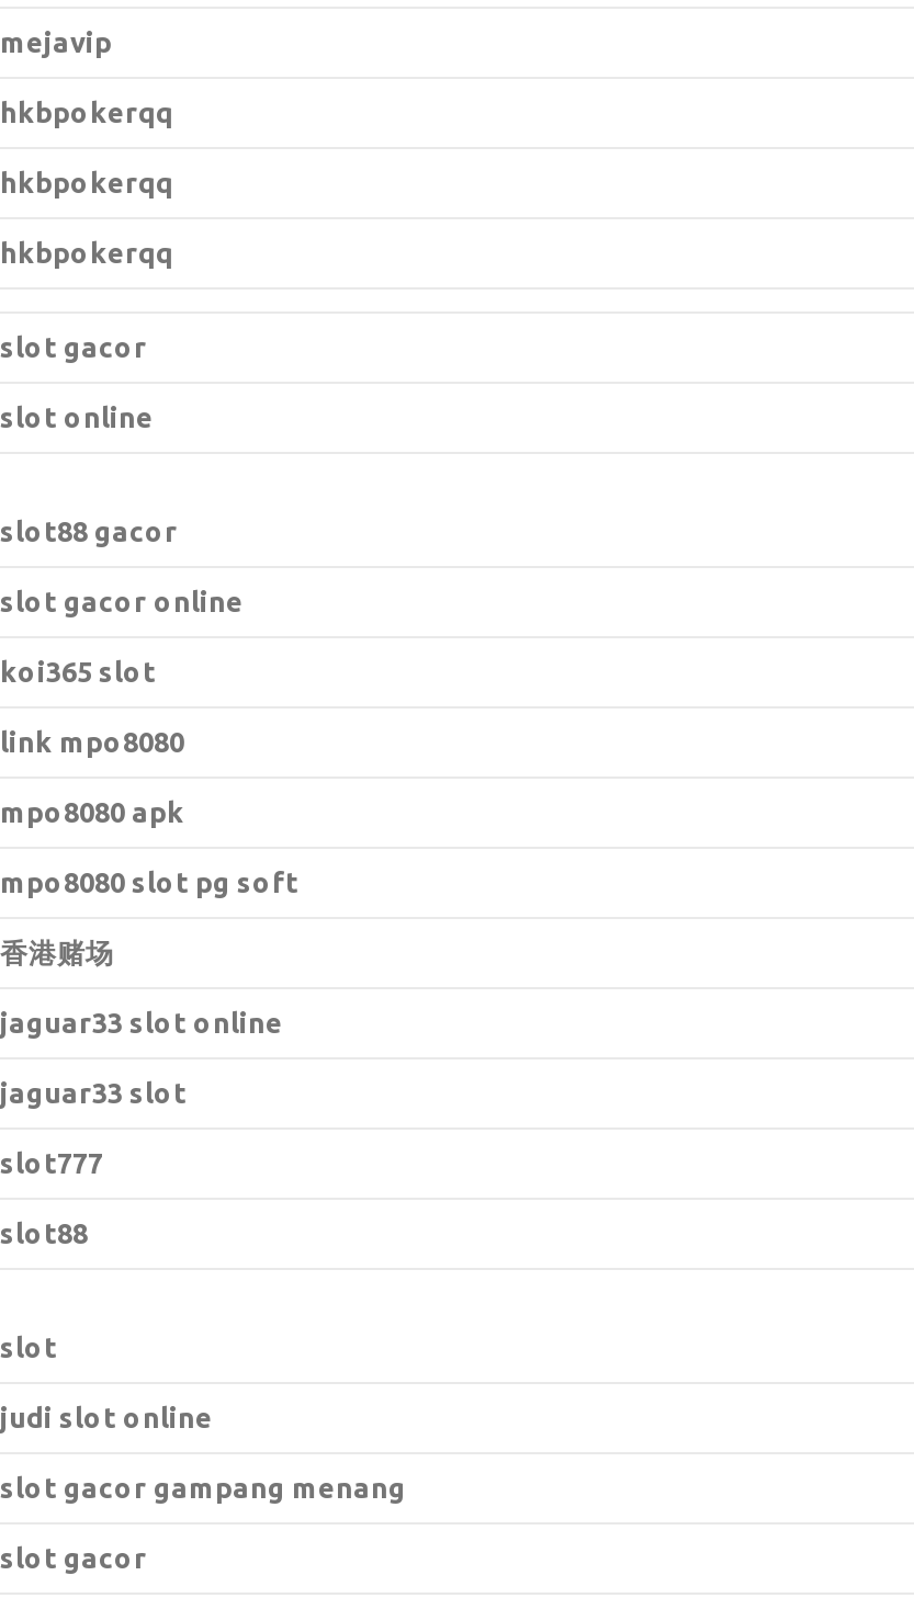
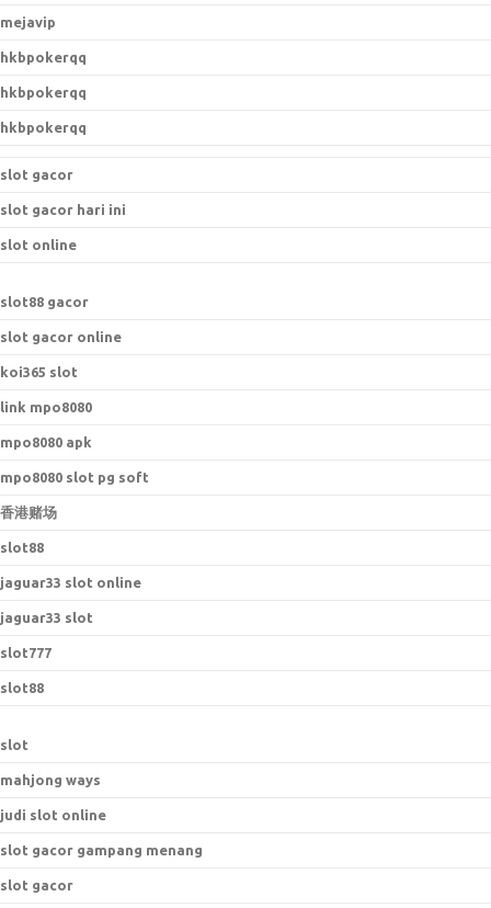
none -> [0,202,126,217] slot gacor hari ini
none -> [0,540,44,555] slot88
none -> [0,772,101,787] mahjong ways

